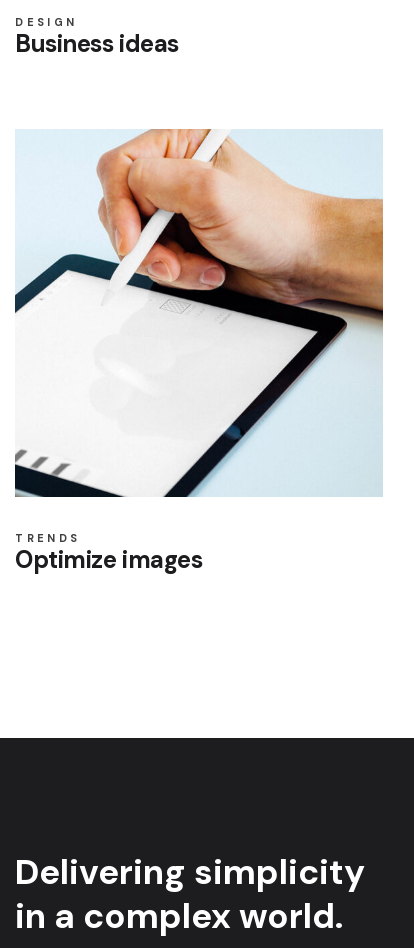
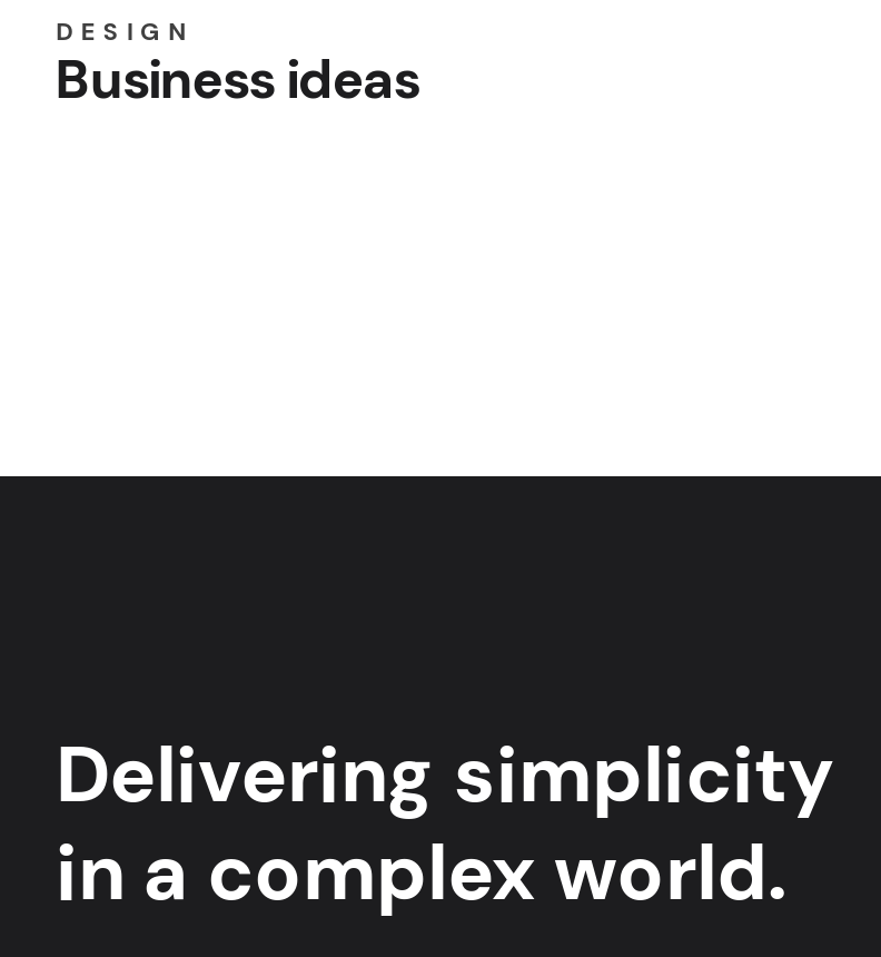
[14,128,384,575] [image] | TRENDS | Optimize images -> none

